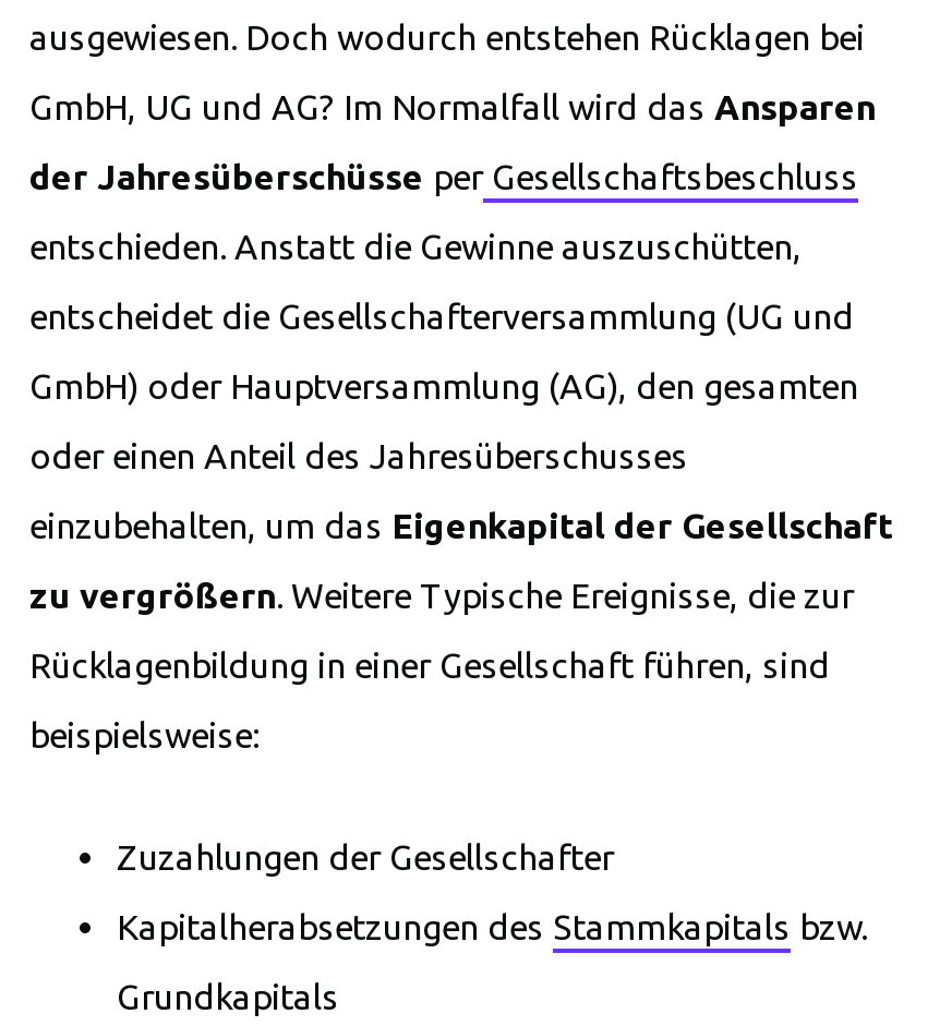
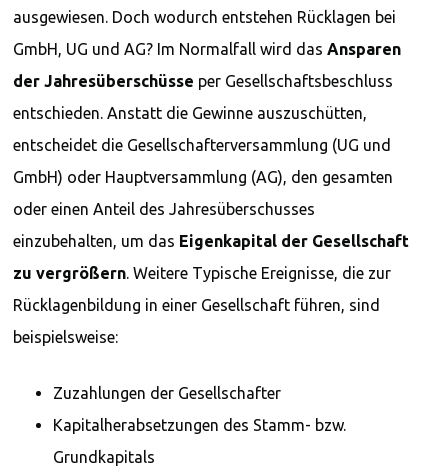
[117,906,867,946] Kapitalherabsetzungen des Stammkapitals bzw. -> [53,416,346,434] Kapitalherabsetzungen des Stamm- bzw.

